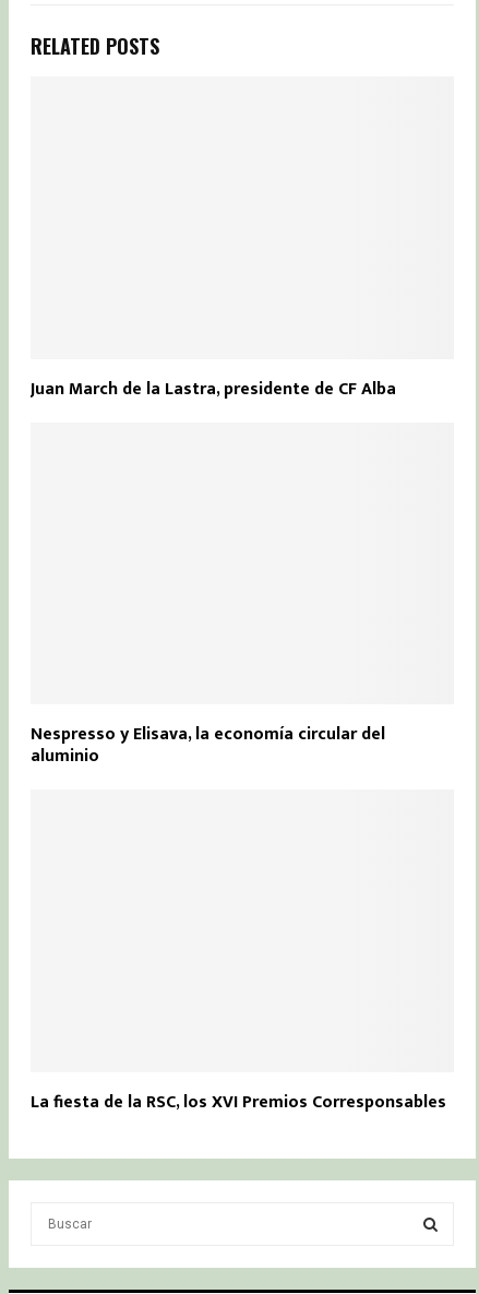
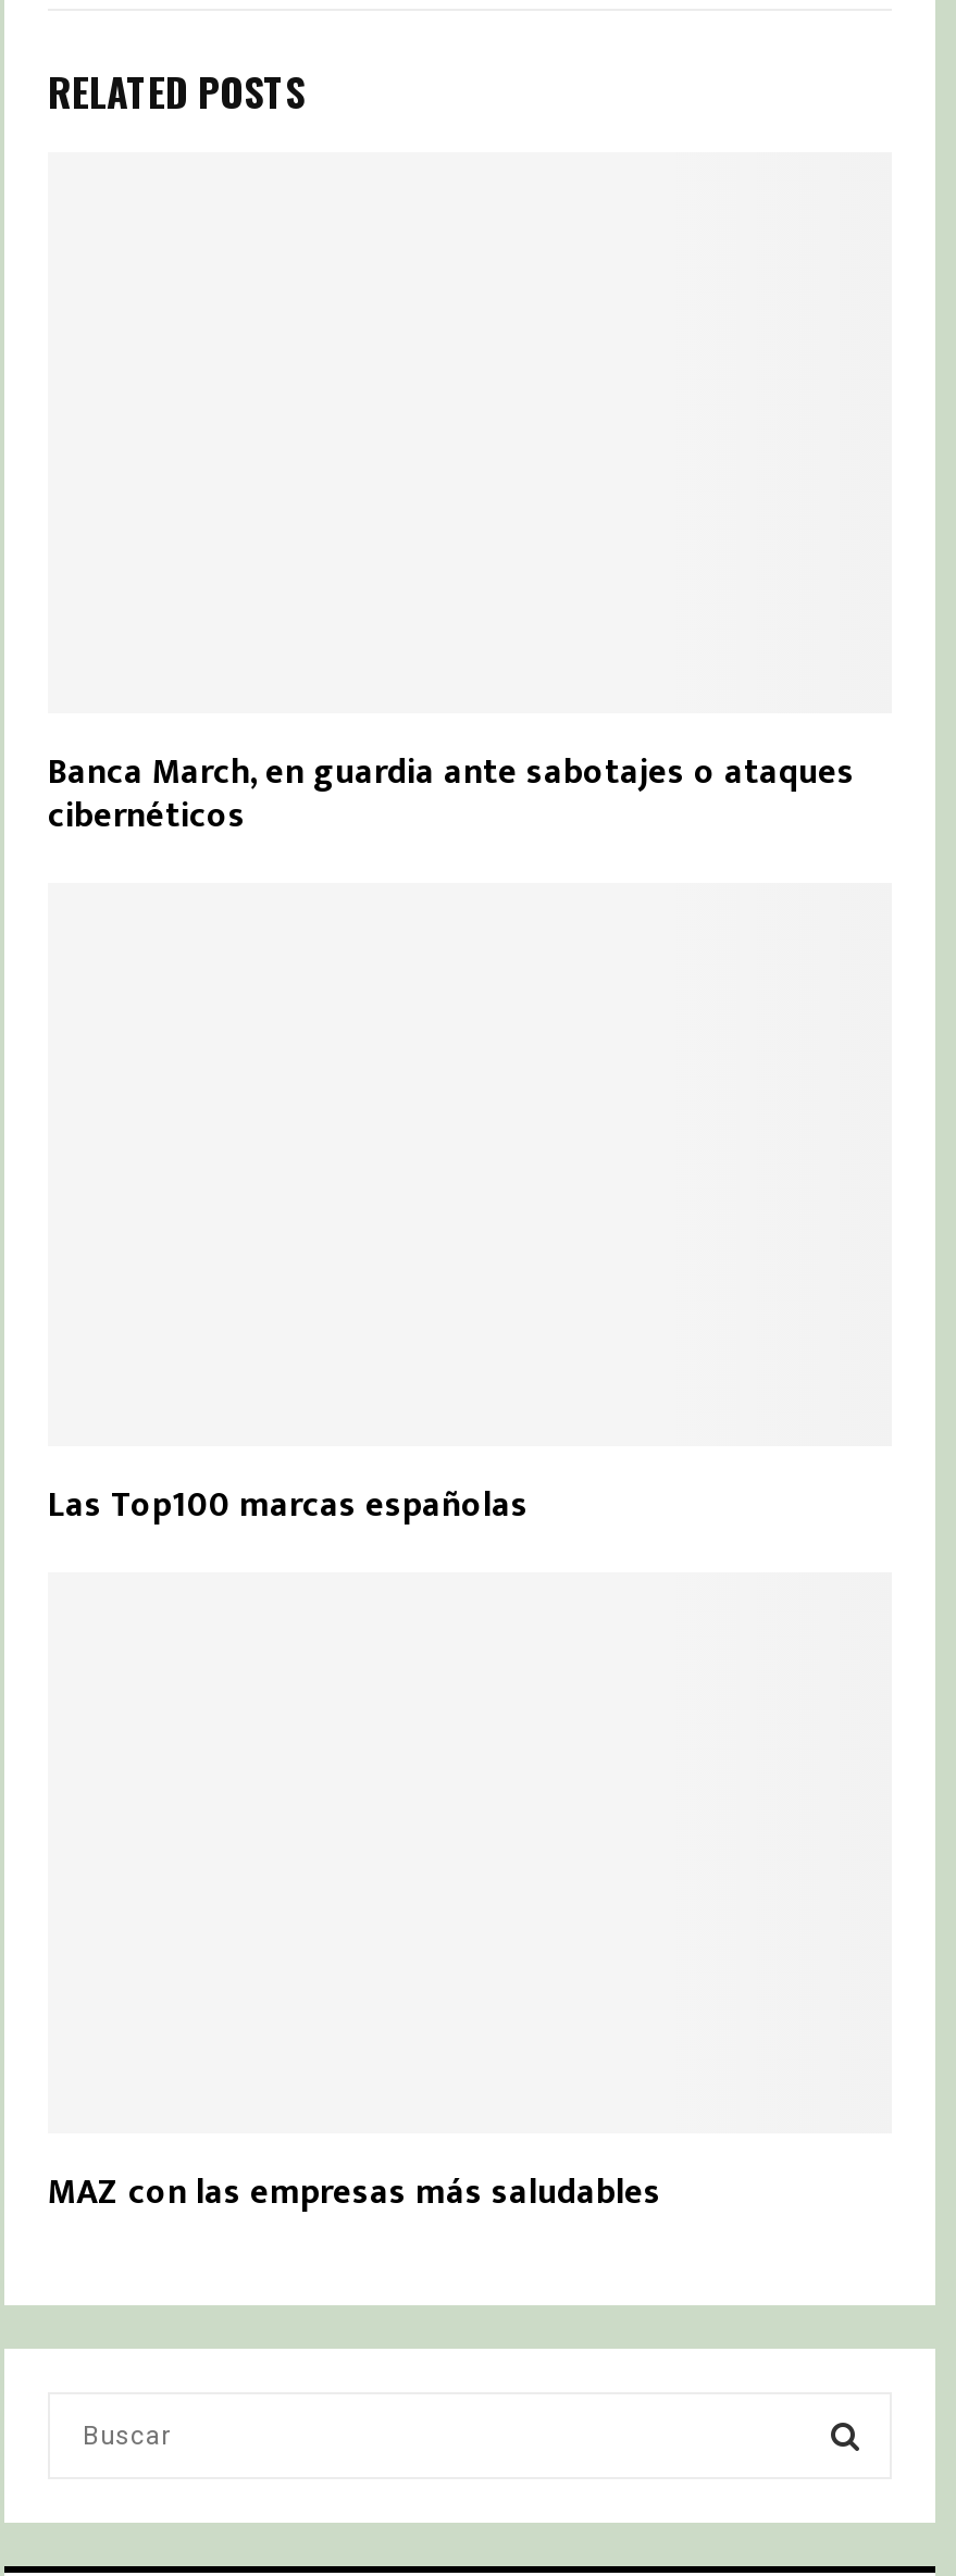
[31,374,396,403] Juan March de la Lastra, presidente de CF Alba -> [48,744,855,846] Banca March, en guardia ante sabotajes o ataques | cibernéticos
[31,720,385,771] Nespresso y Elisava, la economía circular del | aluminio -> [48,1476,529,1535] Las Top100 marcas españolas
[31,1087,446,1117] La fiesta de la RSC, los XVI Premios Corresponsables -> [48,2165,661,2223] MAZ con las empresas más saludables

